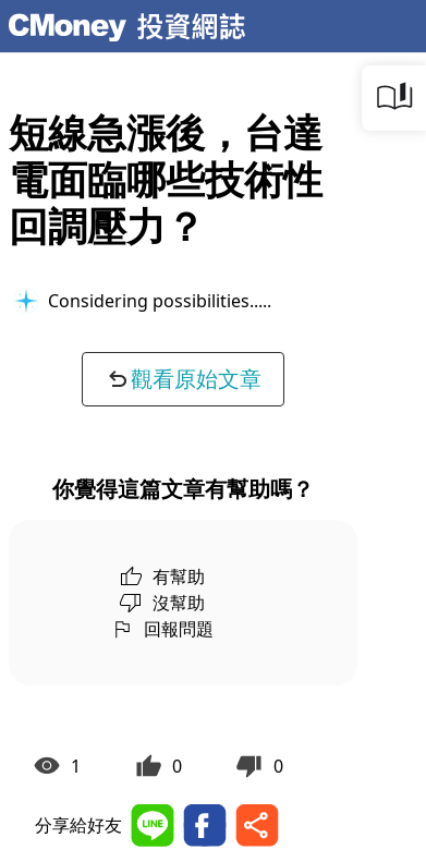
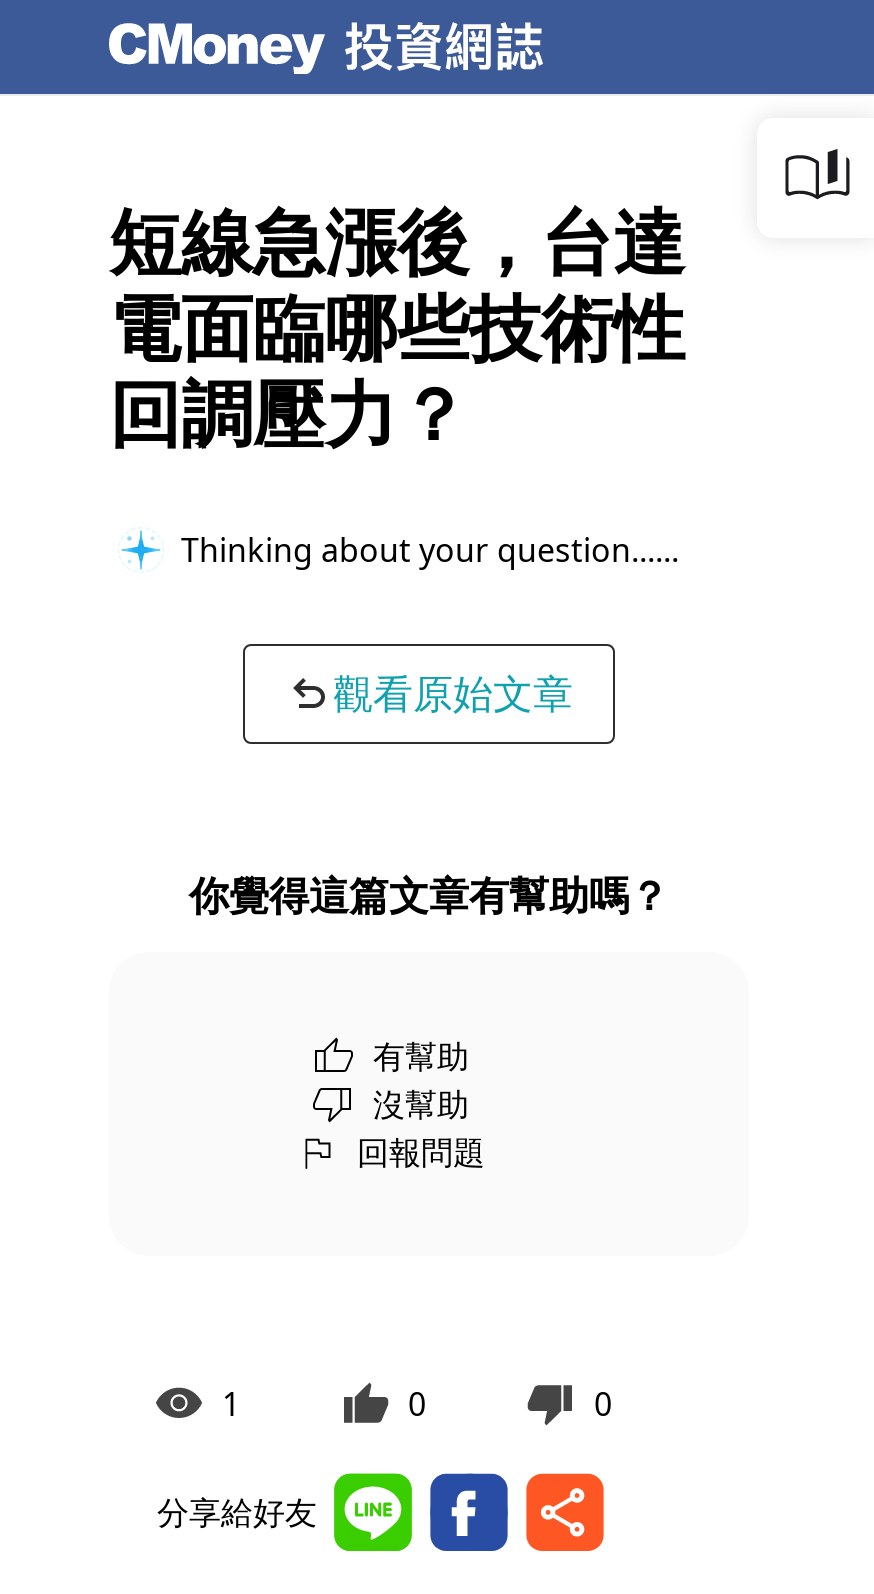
[48,288,263,312] Considering possibilities... -> [181,527,655,571] Thinking about your question...

